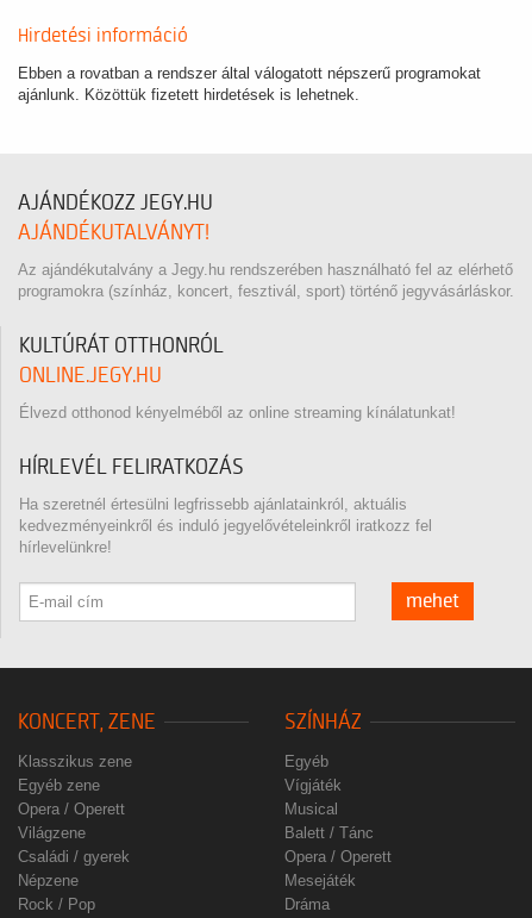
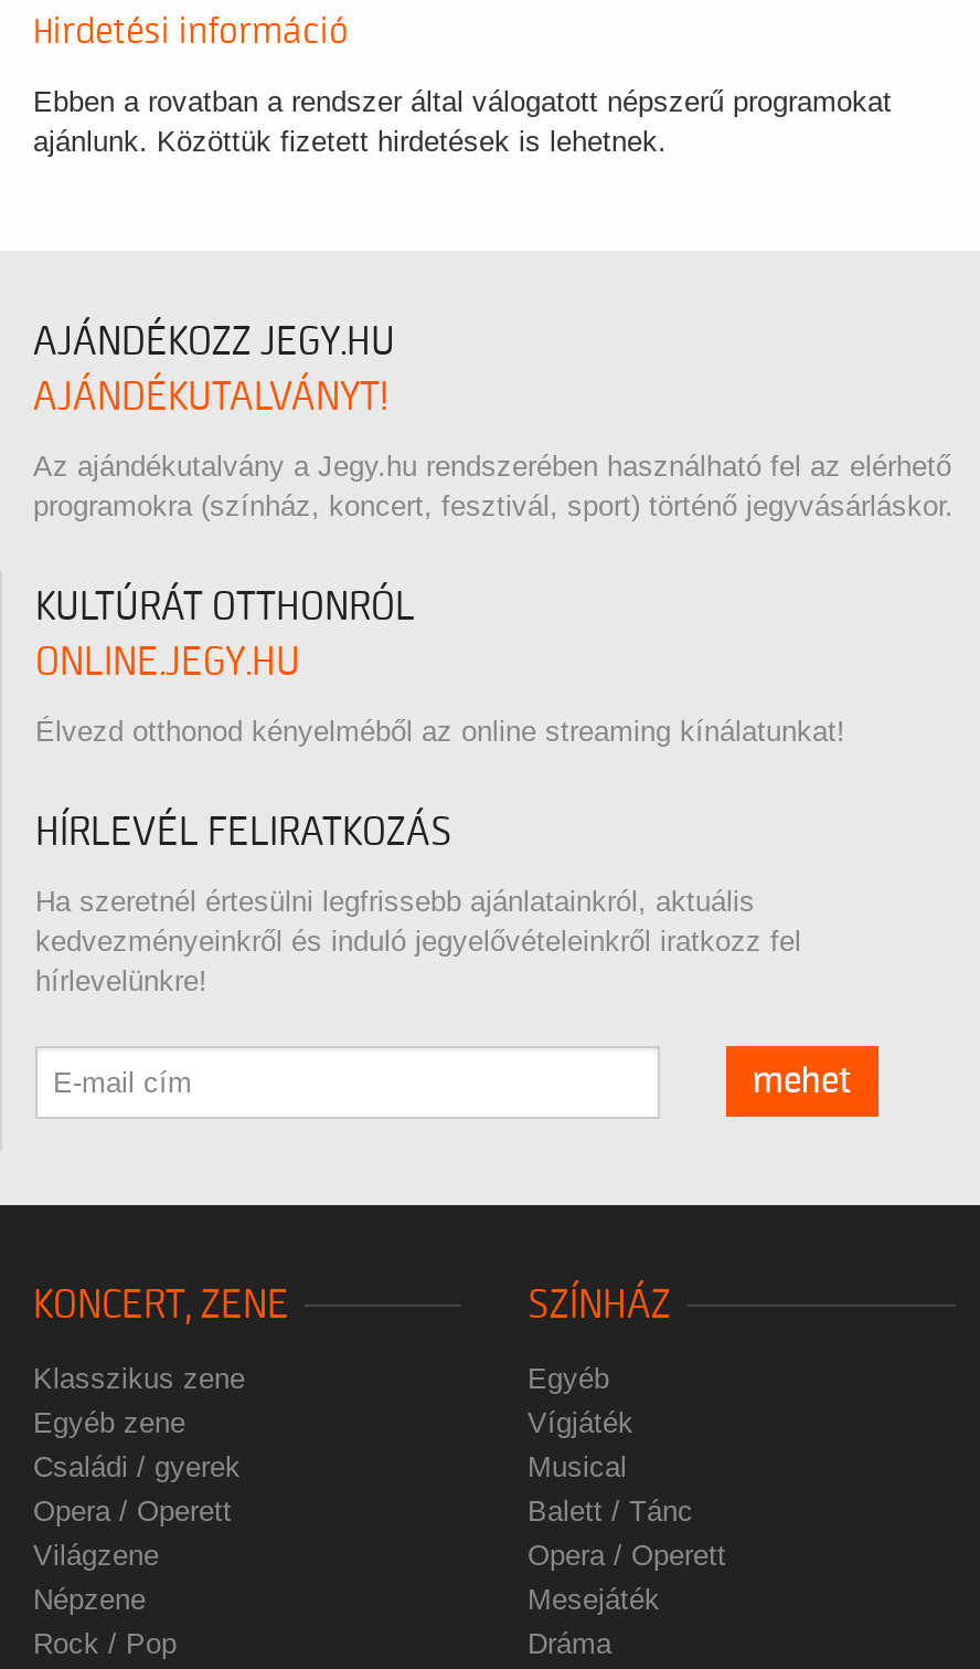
moved [18,800,125,842] -> [33,1494,232,1571]: Opera / Operett | Világzene
moved [18,848,130,865] -> [33,1450,241,1483]: Családi / gyerek

